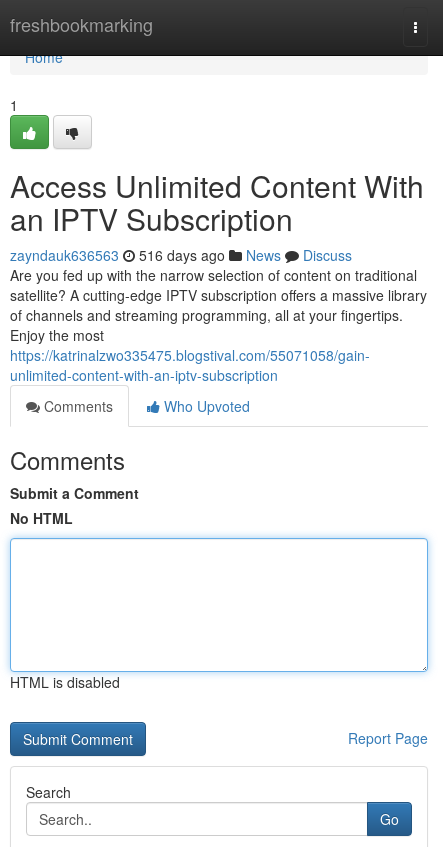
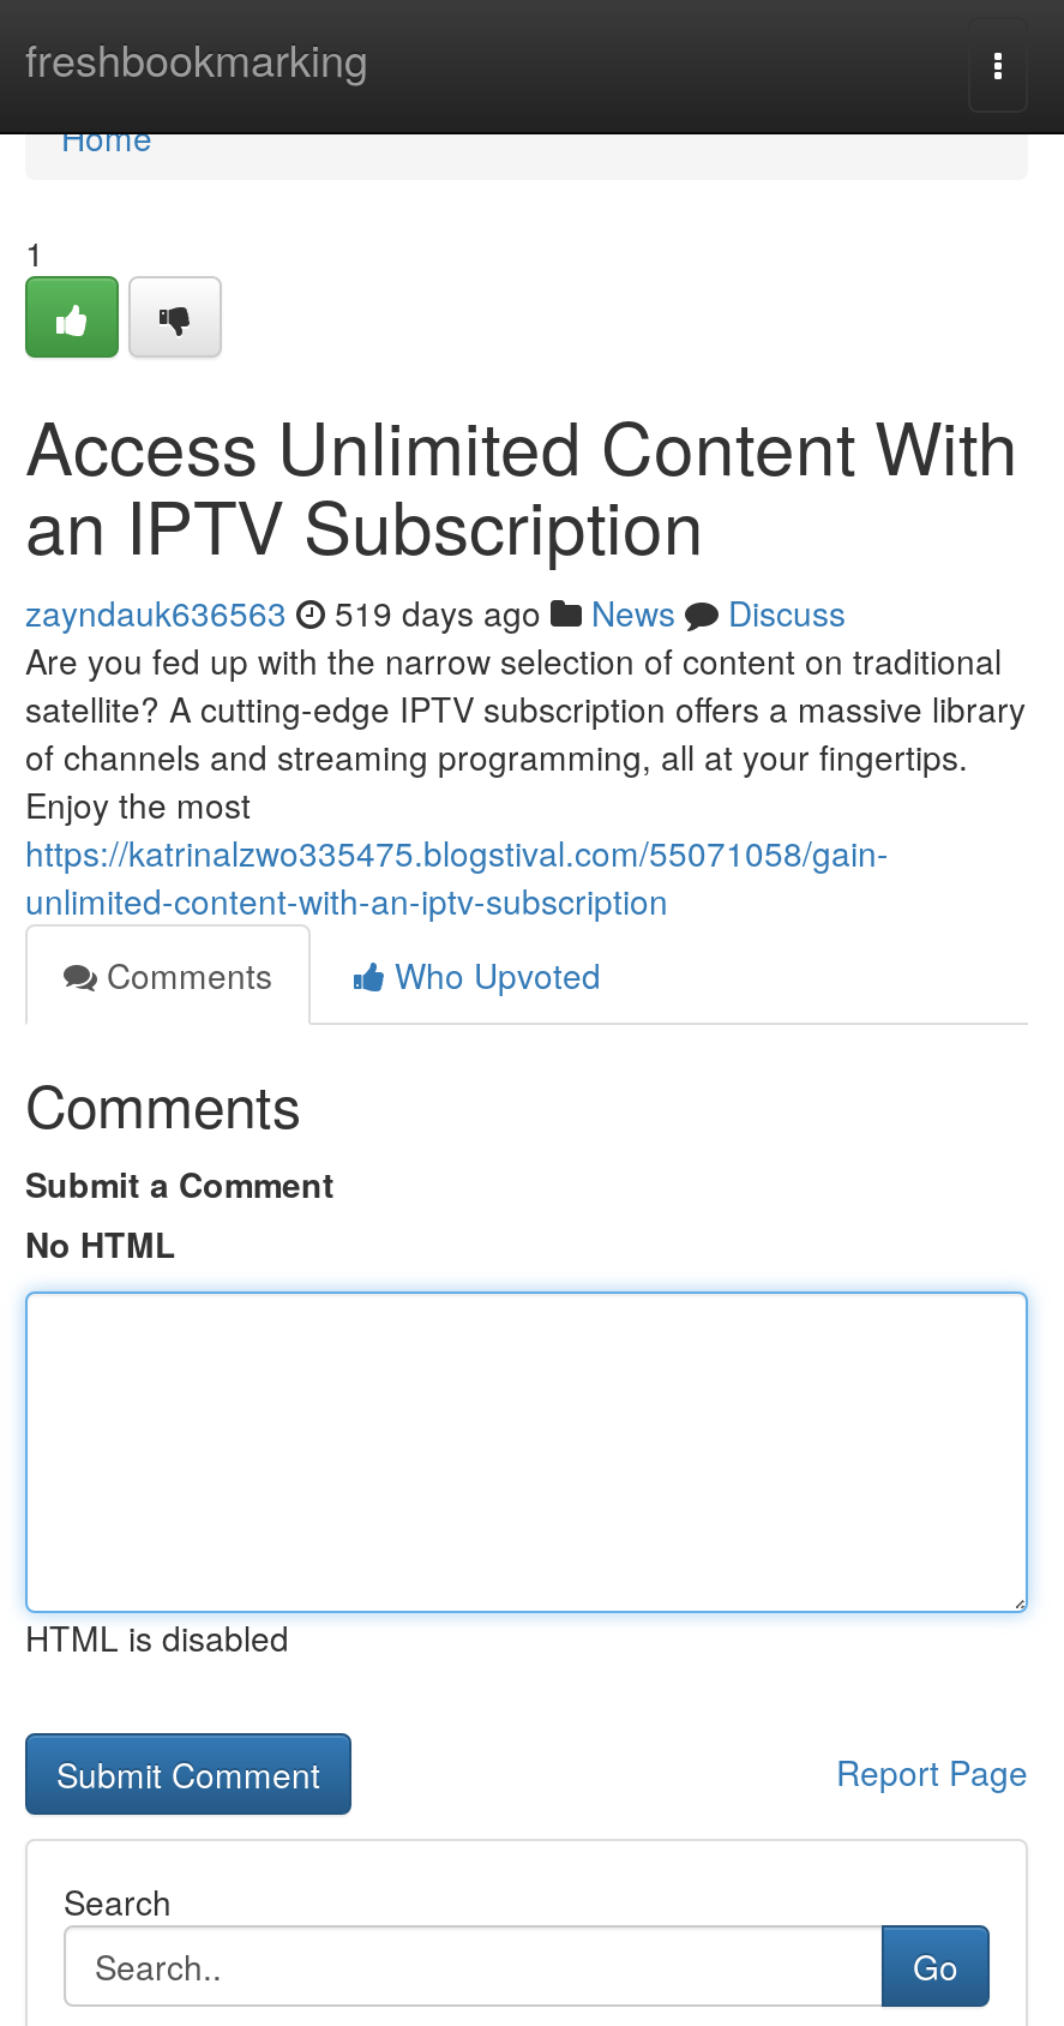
[10,245,352,265] zayndauk636563 516 days ago News Discuss -> [25,588,846,636] zayndauk636563 519 days ago News Discuss

